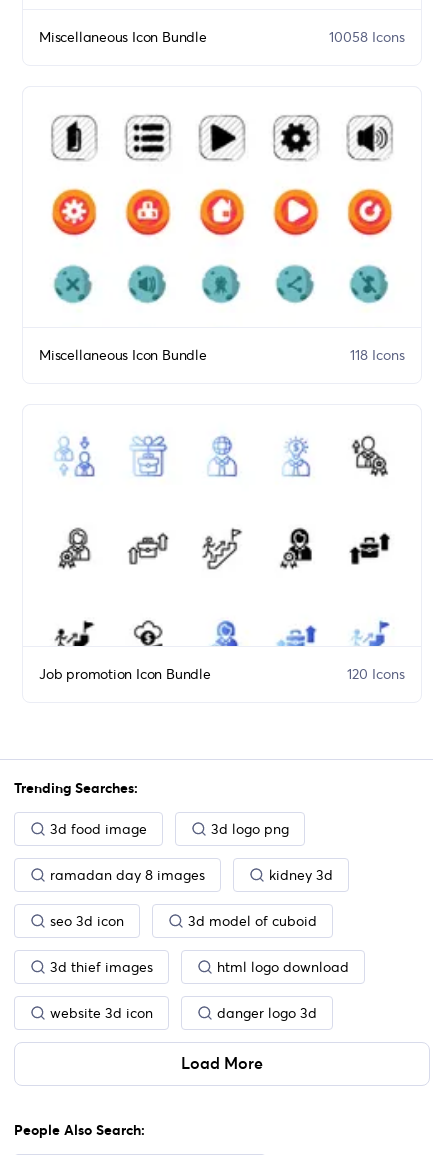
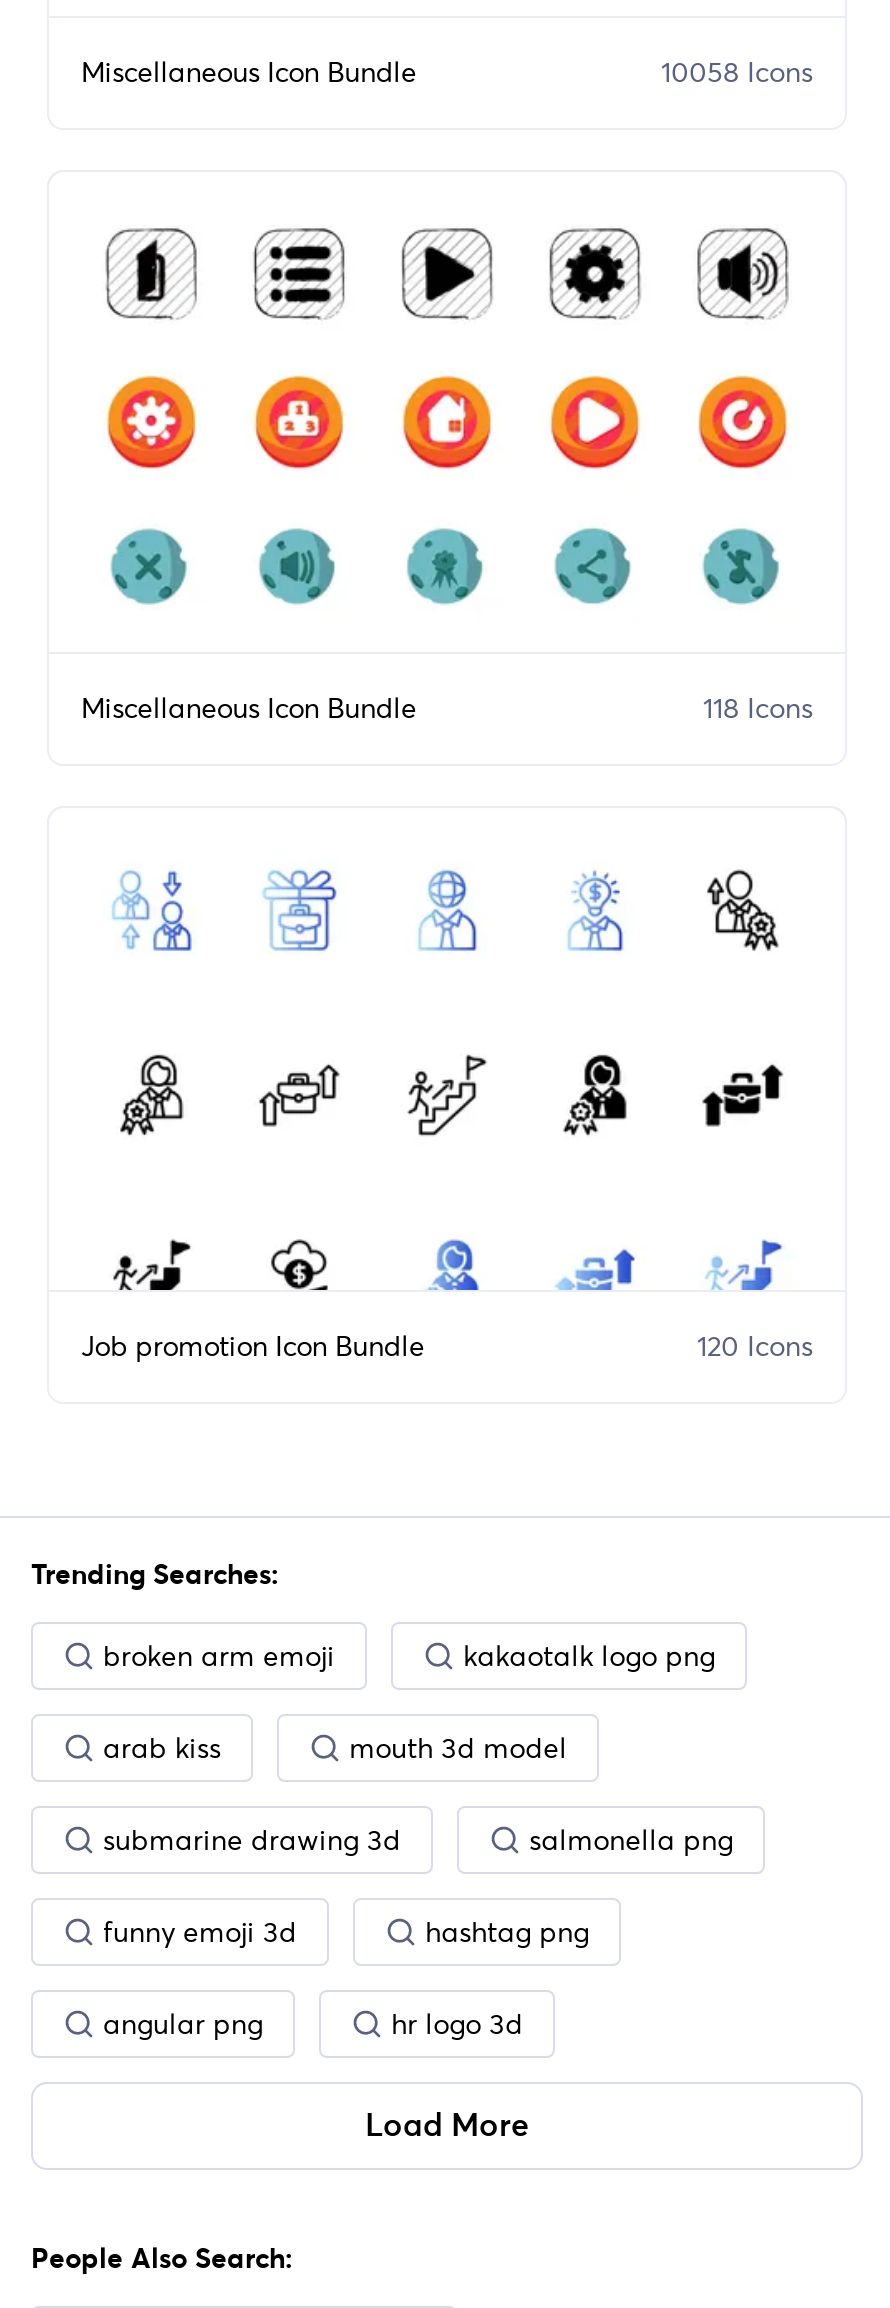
[50,820,289,838] 3d food image | 3d logo png -> [103,1639,715,1675] broken arm emoji | kakaotalk logo png
[50,866,333,884] ramadan day 8 images | kidney 3d -> [103,1731,567,1767] arab kiss | mouth 3d model
[50,912,317,930] seo 3d icon | 3d model of cuboid -> [103,1823,733,1859] submarine drawing 3d | salmonella png
[50,958,349,976] 3d thief images | html logo download -> [103,1915,589,1951] funny emoji 3d | hashtag png
[50,1004,317,1022] website 3d icon | danger logo 3d -> [103,2007,523,2043] angular png | hr logo 3d

